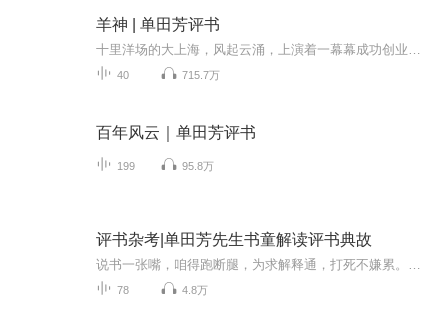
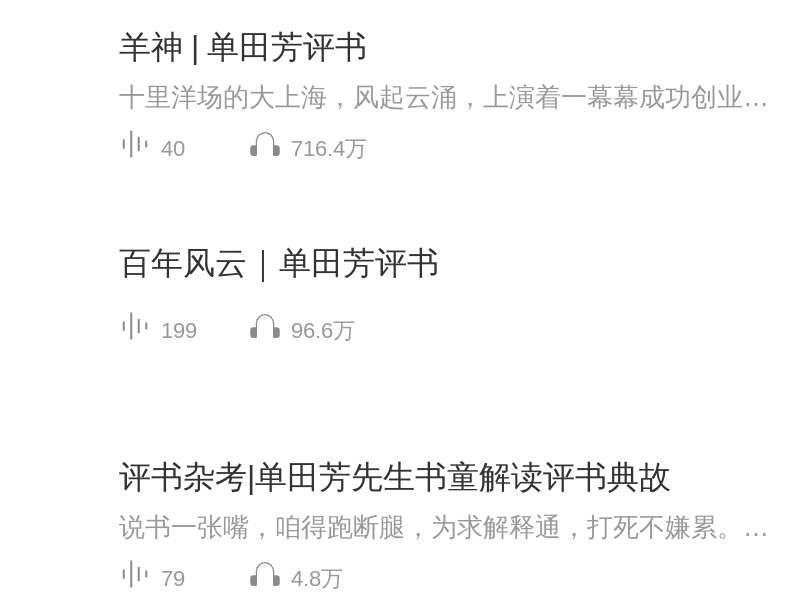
[182,69,220,81] 715.7万 -> [291,136,367,160] 716.4万
[182,160,214,172] 95.8万 -> [291,318,355,342] 96.6万
[117,284,129,296] 78 -> [161,566,185,590] 79

